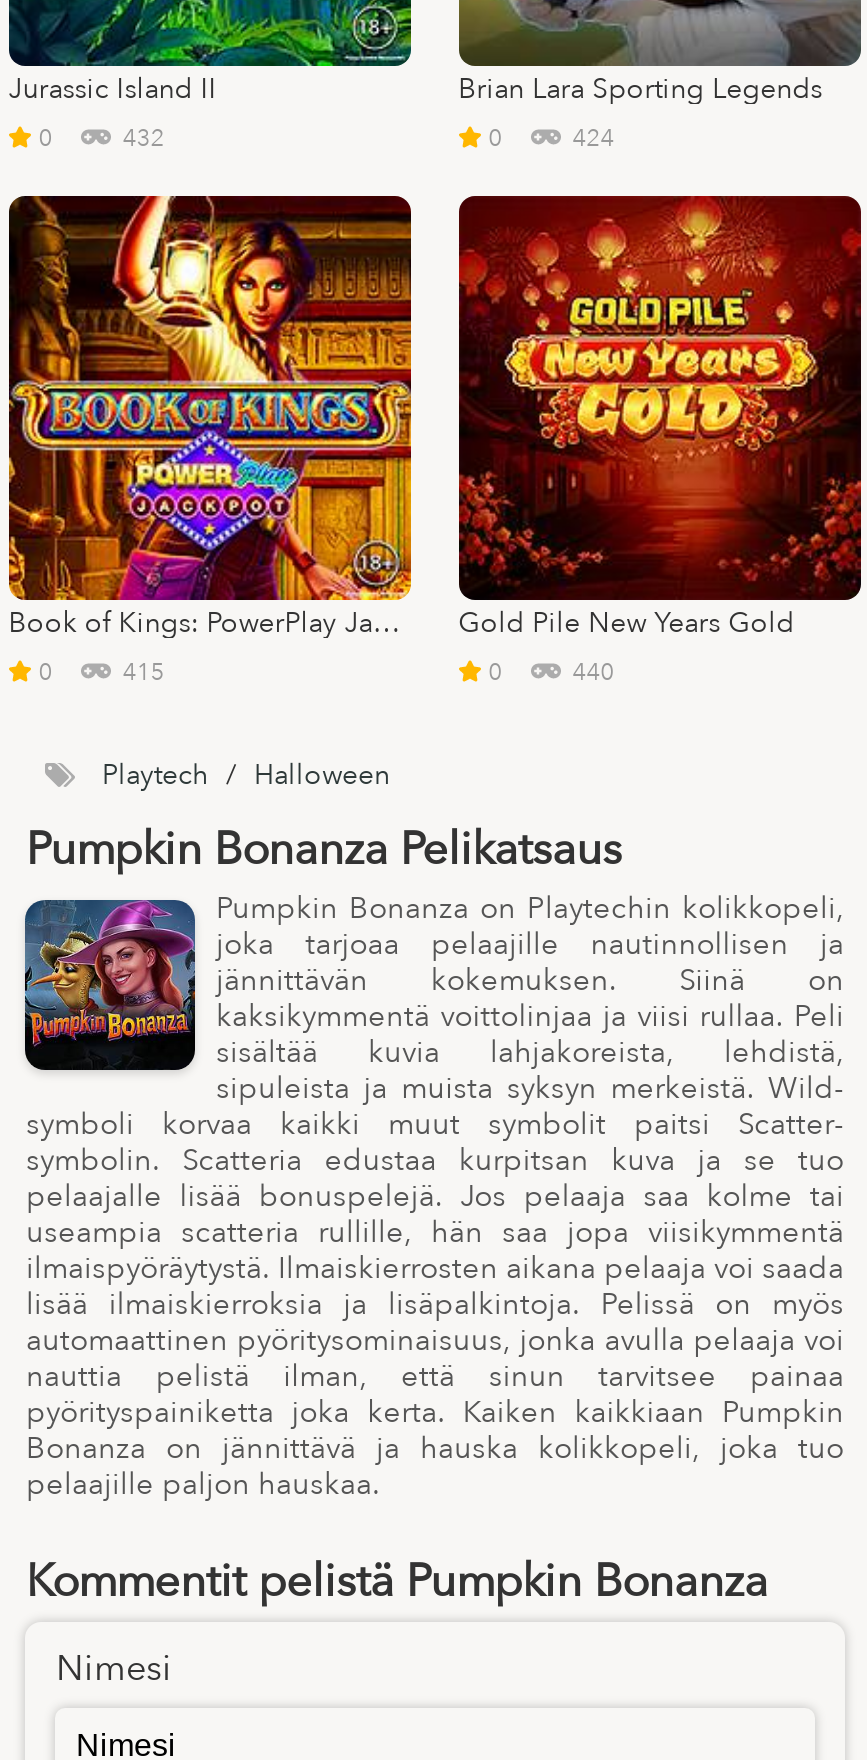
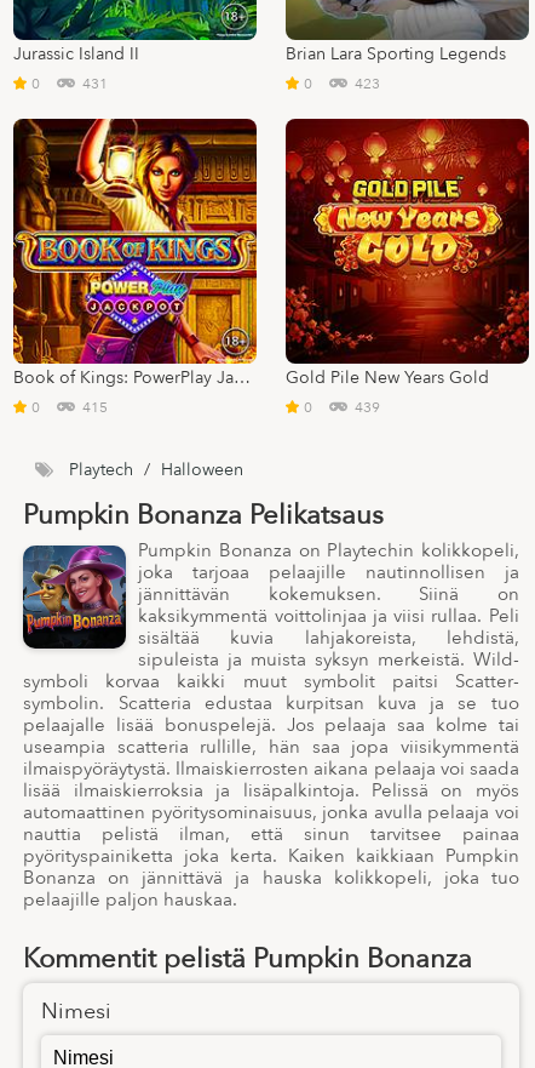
[123,121,165,153] 432 -> [82,73,107,93] 431
[572,121,614,153] 424 -> [354,73,380,93] 423
[572,656,614,688] 440 -> [354,397,380,417] 439

